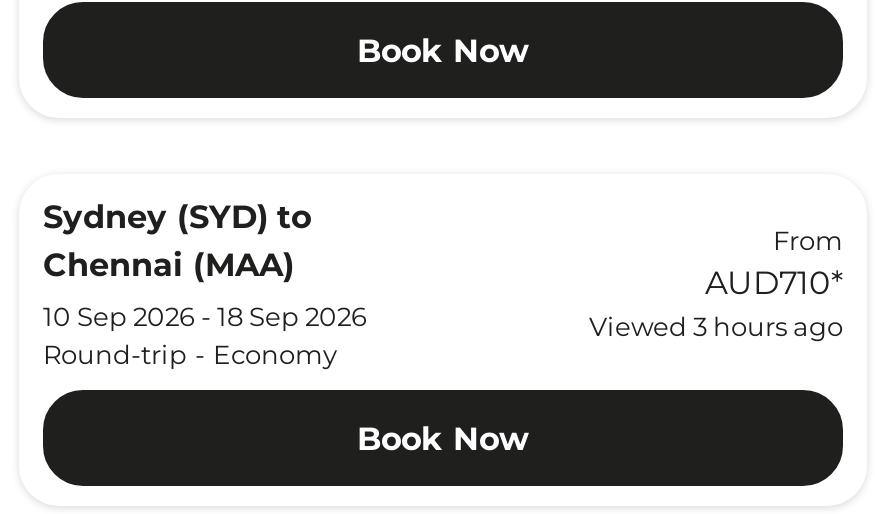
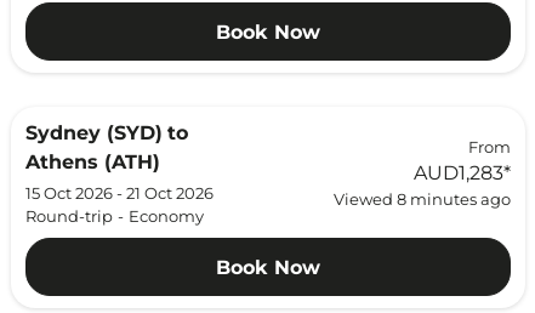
[43,246,367,332] Chennai (MAA) | 10 Sep 2026 - 18 Sep 2026 -> [25,150,214,203] Athens (ATH) | 15 Oct 2026 - 21 Oct 2026
[589,264,843,342] AUD710* | Viewed 3 hours ago -> [334,161,511,209] AUD1,283* | Viewed 8 minutes ago

